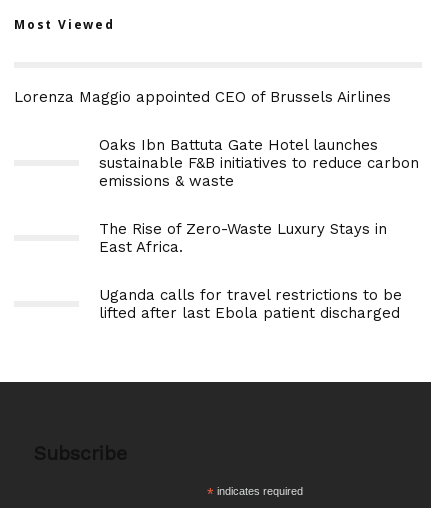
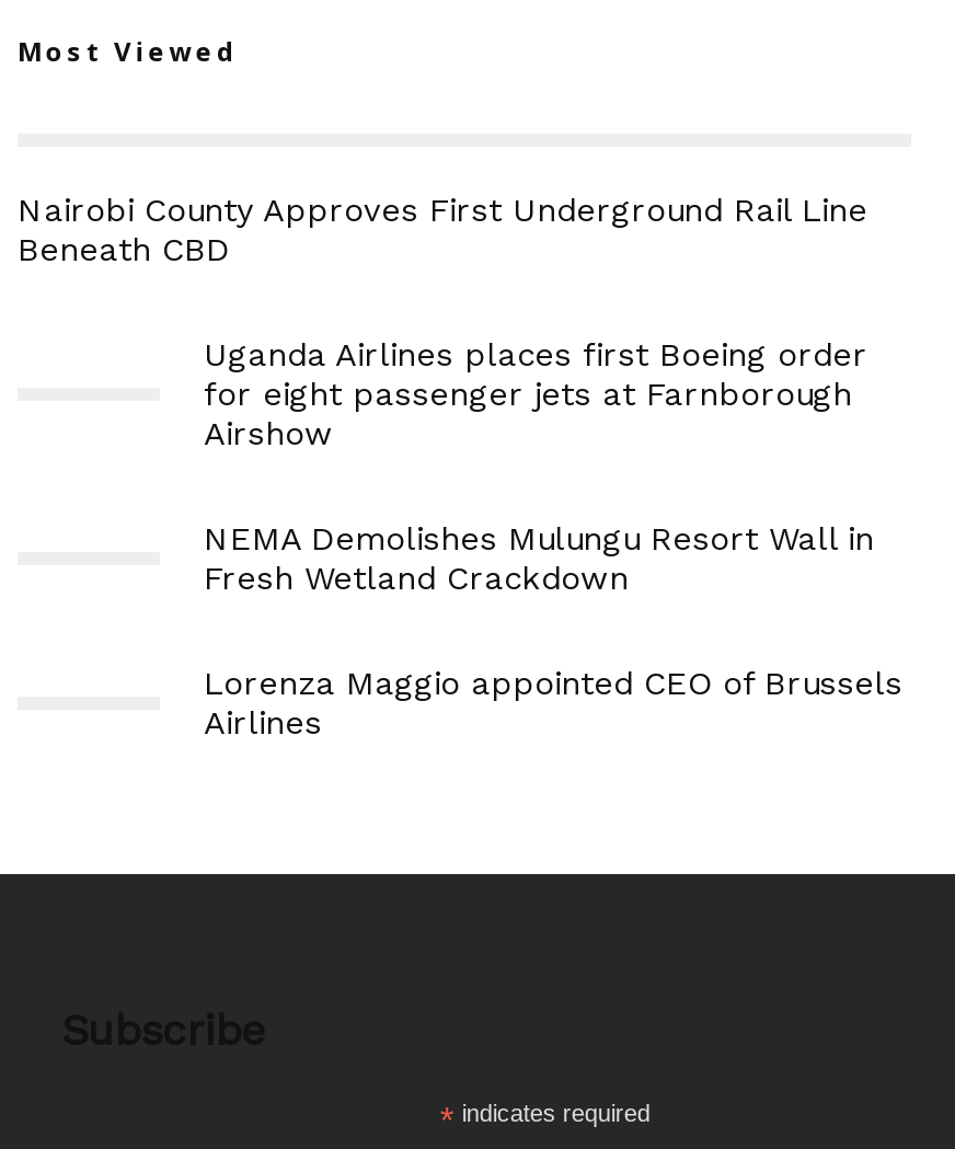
[14,88,391,106] Lorenza Maggio appointed CEO of Brussels Airlines -> [18,190,867,269] Nairobi County Approves First Underground Rail Line | Beneath CBD
[99,136,419,190] Oaks Ibn Battuta Gate Hotel launches | sustainable F&B initiatives to reduce carbon | emissions & waste -> [204,335,867,453] Uganda Airlines places first Boeing order | for eight passenger jets at Farnborough | Airshow
[99,220,387,256] The Rise of Zero-Waste Luxury Stays in | East Africa. -> [204,519,874,598] NEMA Demolishes Mulungu Resort Wall in | Fresh Wetland Crackdown
[99,286,402,322] Uganda calls for travel restrictions to be | lifted after last Ebola patient discharged -> [204,664,902,742] Lorenza Maggio appointed CEO of Brussels | Airlines

